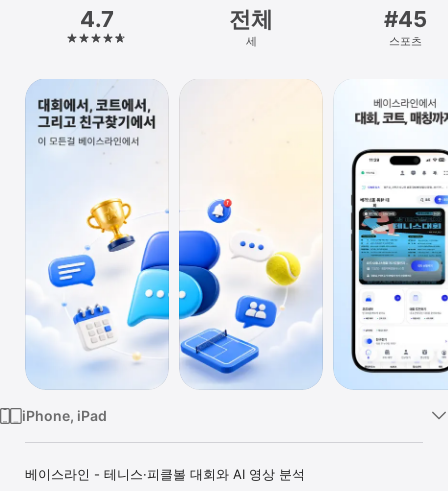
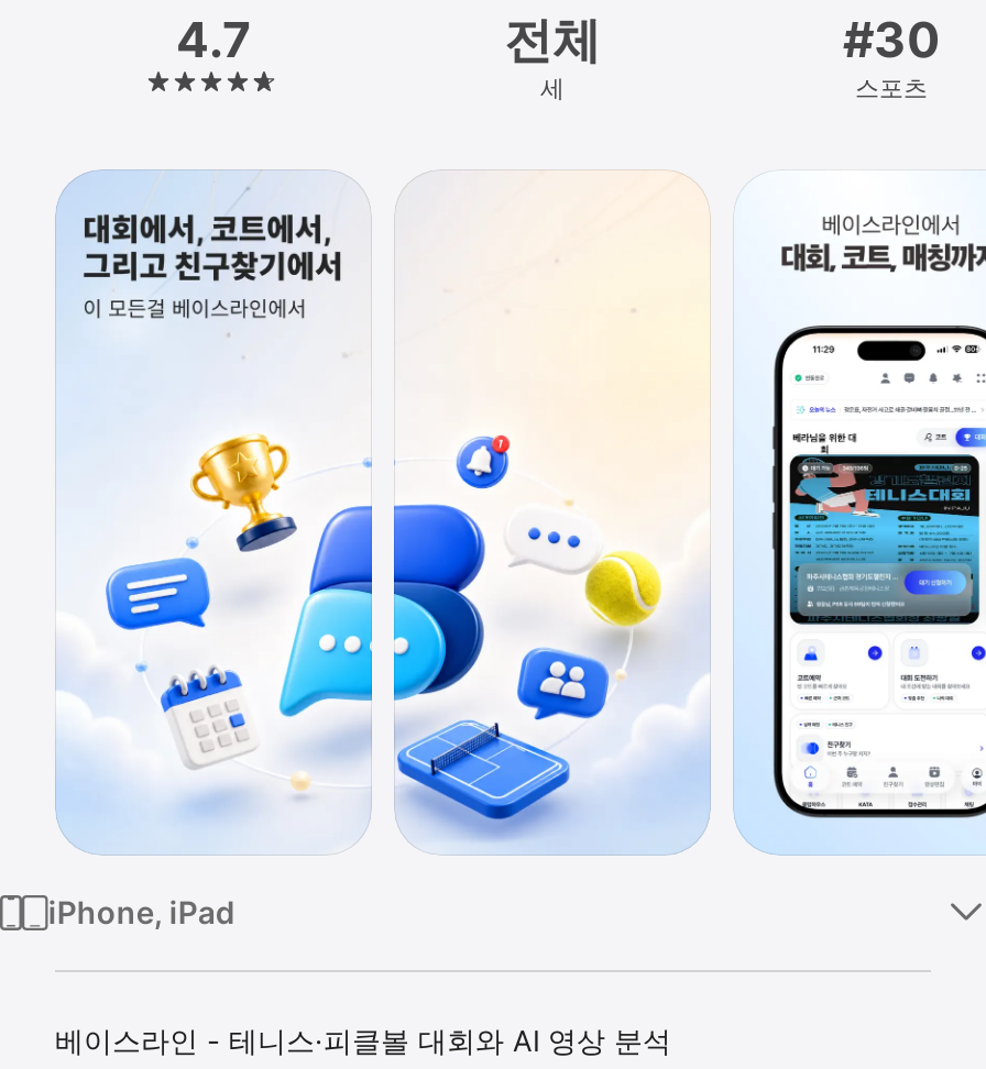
[383,6,426,32] #45 -> [843,11,940,68] #30

